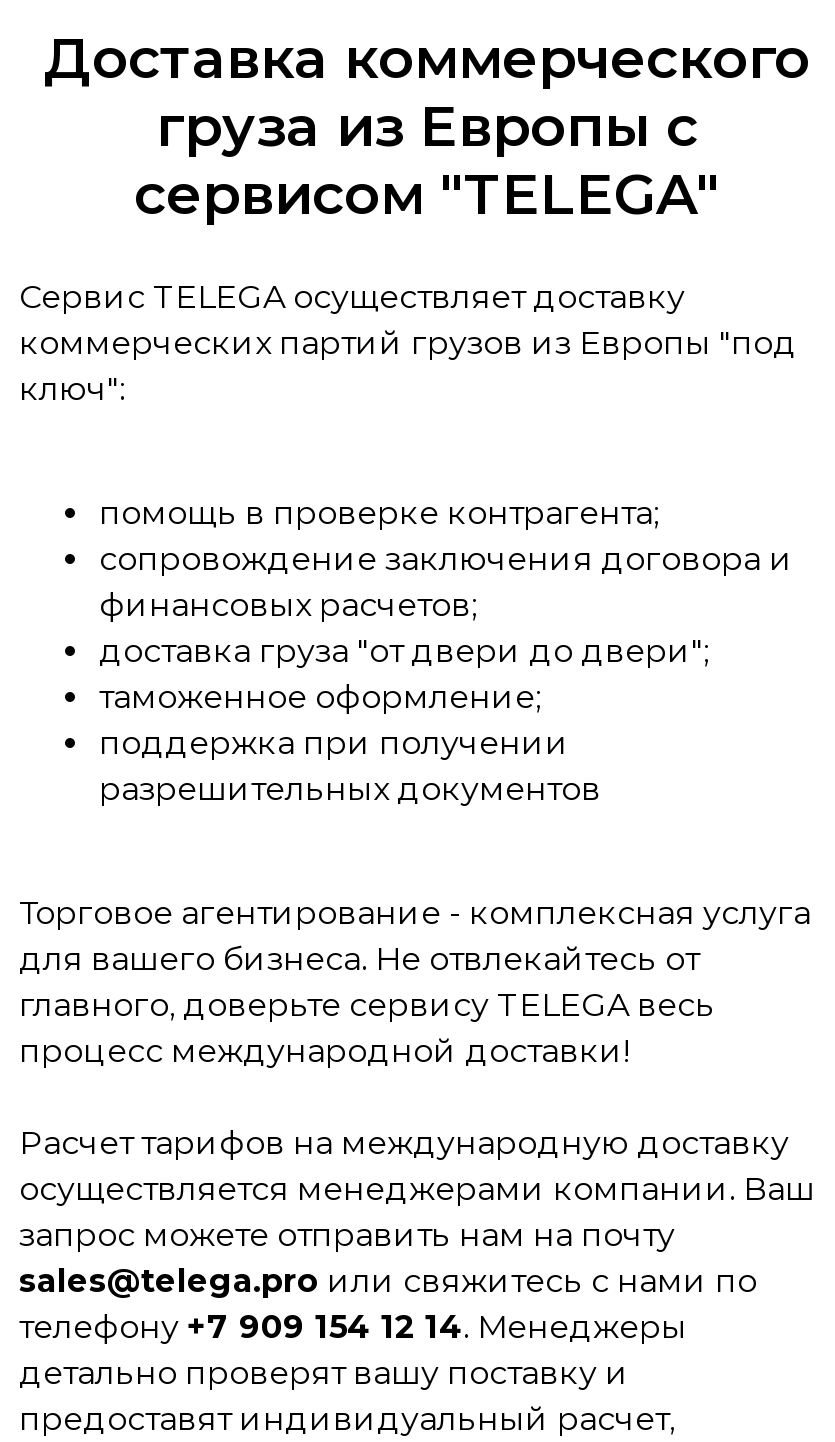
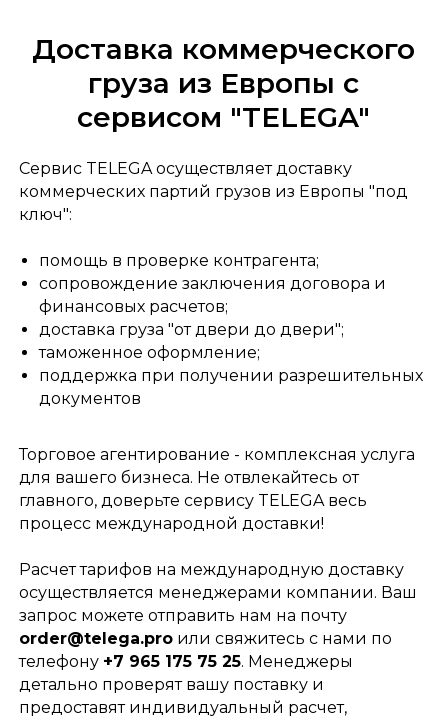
[19,1262,757,1300] sales@telega.pro или свяжитесь с нами по -> [19,629,392,648] order@telega.pro или свяжитесь с нами по
[19,1308,687,1346] телефону +7 909 154 12 14. Менеджеры -> [19,652,353,671] телефону +7 965 175 75 25. Менеджеры

